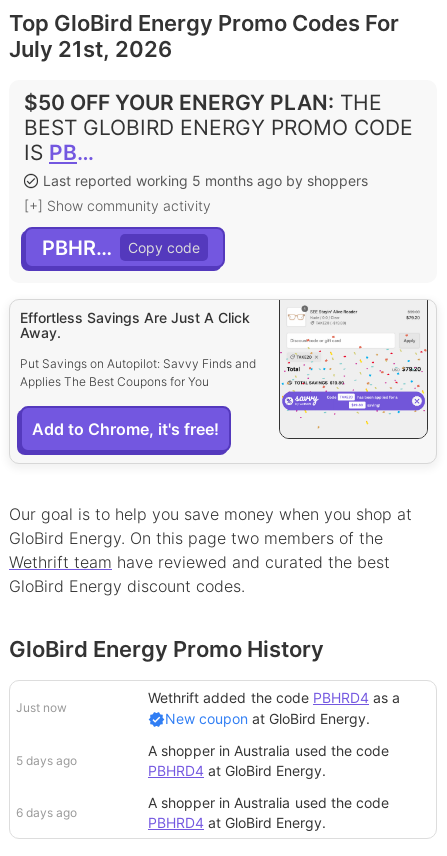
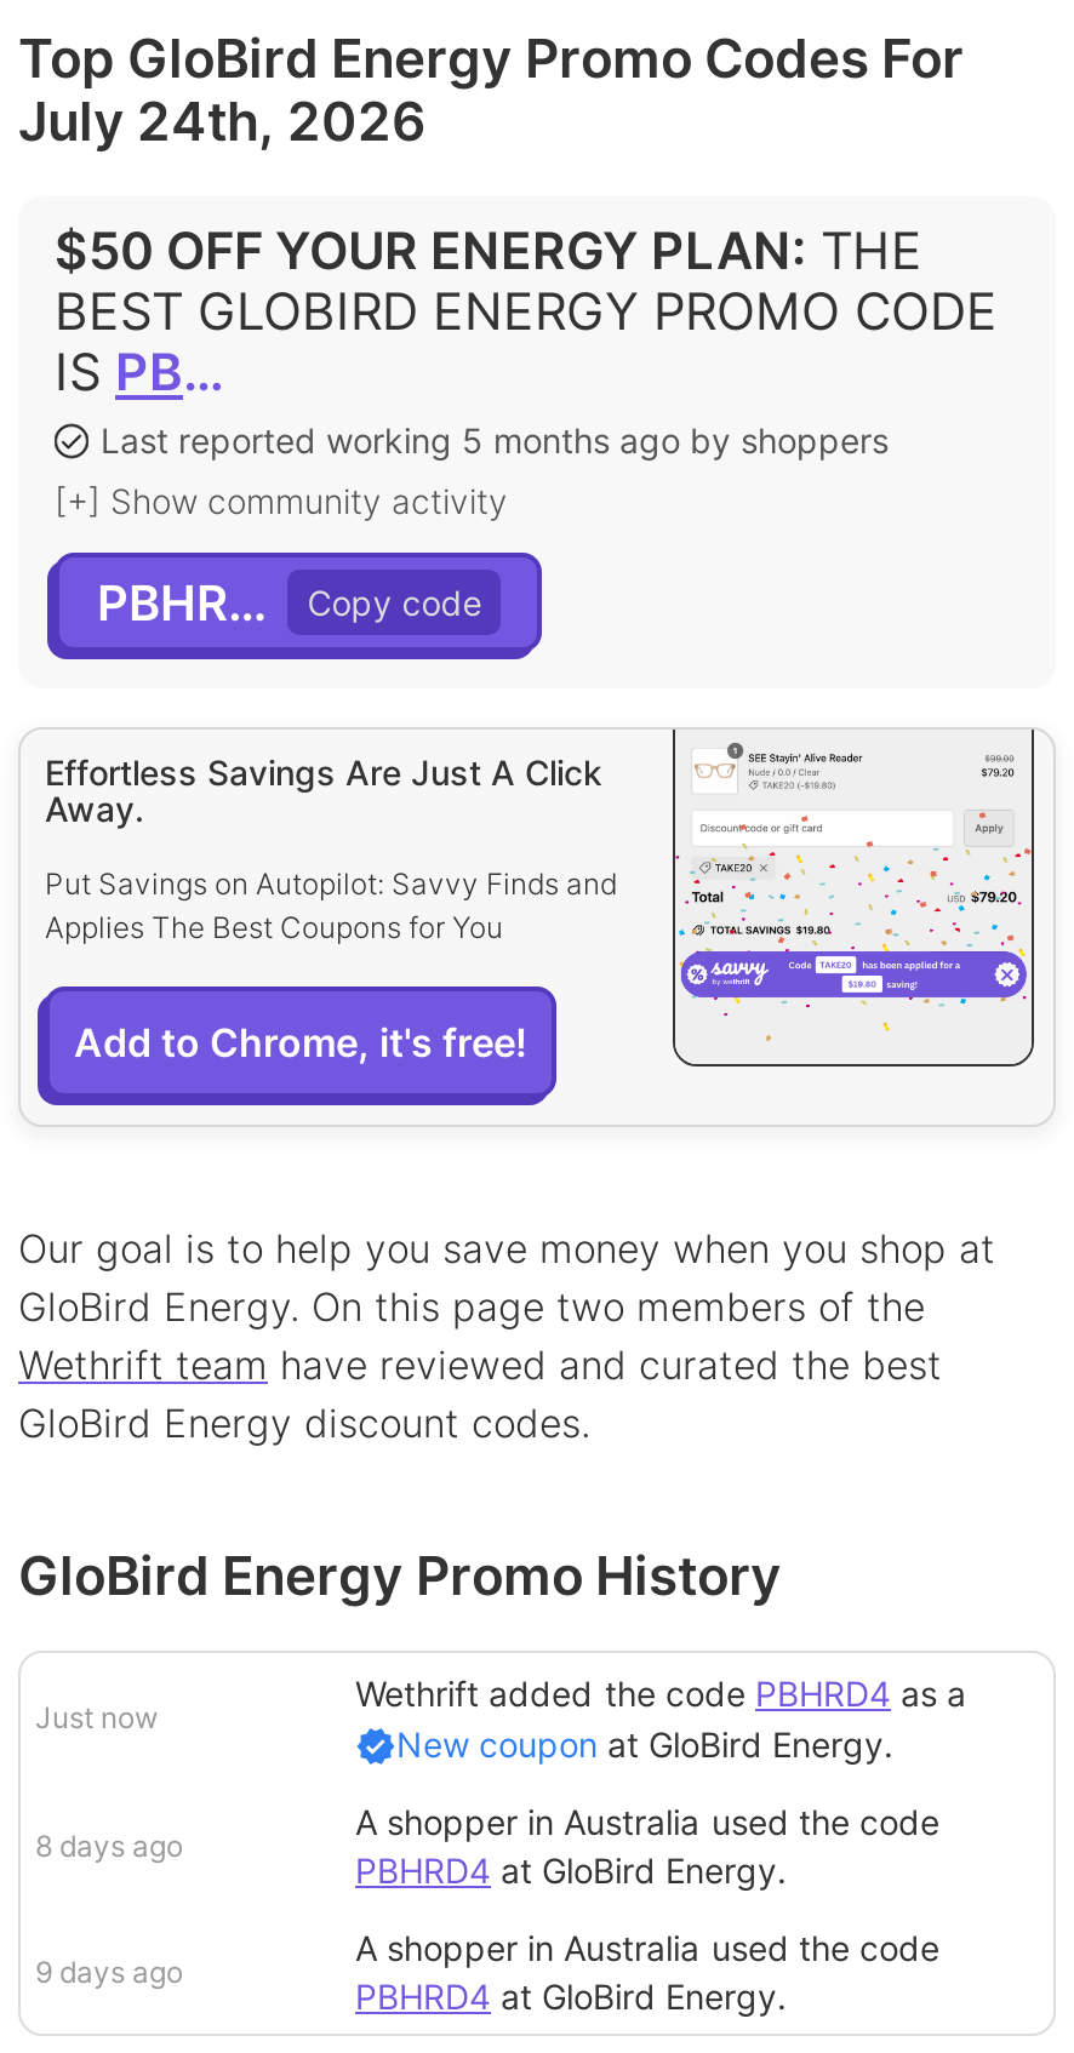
[9,36,172,62] July 21st, 2026 -> [18,90,425,153] July 24th, 2026
[16,753,77,768] 5 days ago -> [35,1828,183,1864] 8 days ago
[16,805,77,820] 6 days ago -> [35,1954,183,1990] 9 days ago

